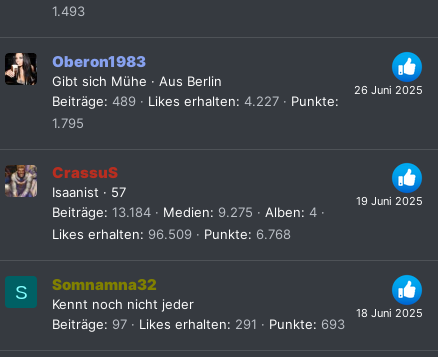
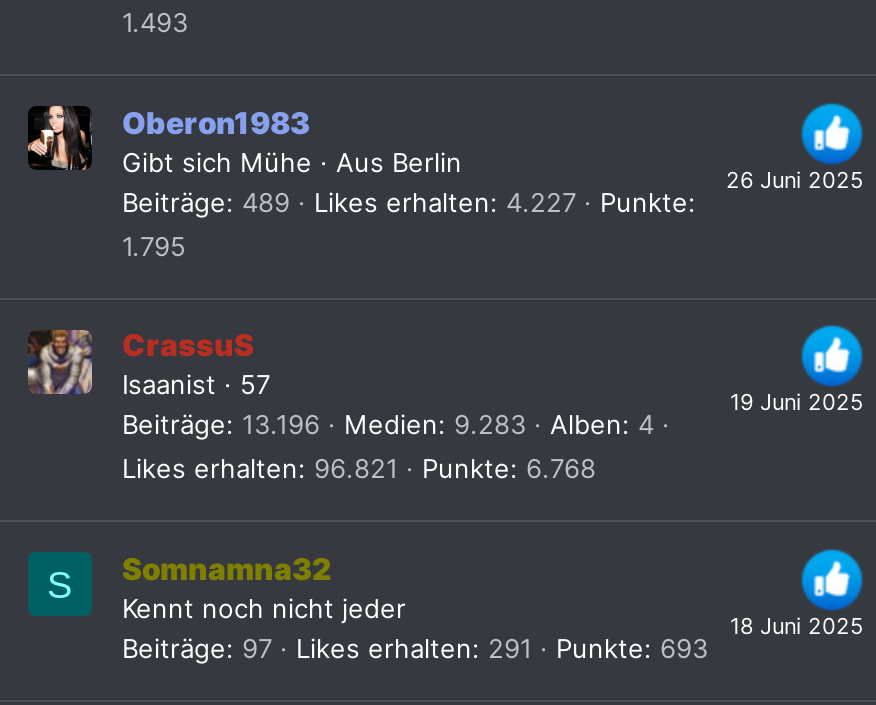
[52,204,151,220] Beiträge 13.184 -> [122,408,320,440] Beiträge 13.196
[163,204,253,220] Medien 9.275 -> [344,408,526,440] Medien 9.283
[52,226,192,242] Likes erhalten 96.509 -> [122,452,398,484] Likes erhalten 96.821

